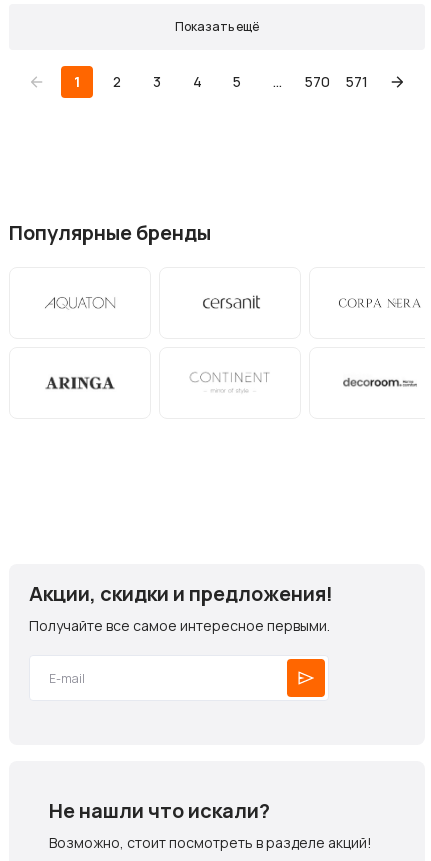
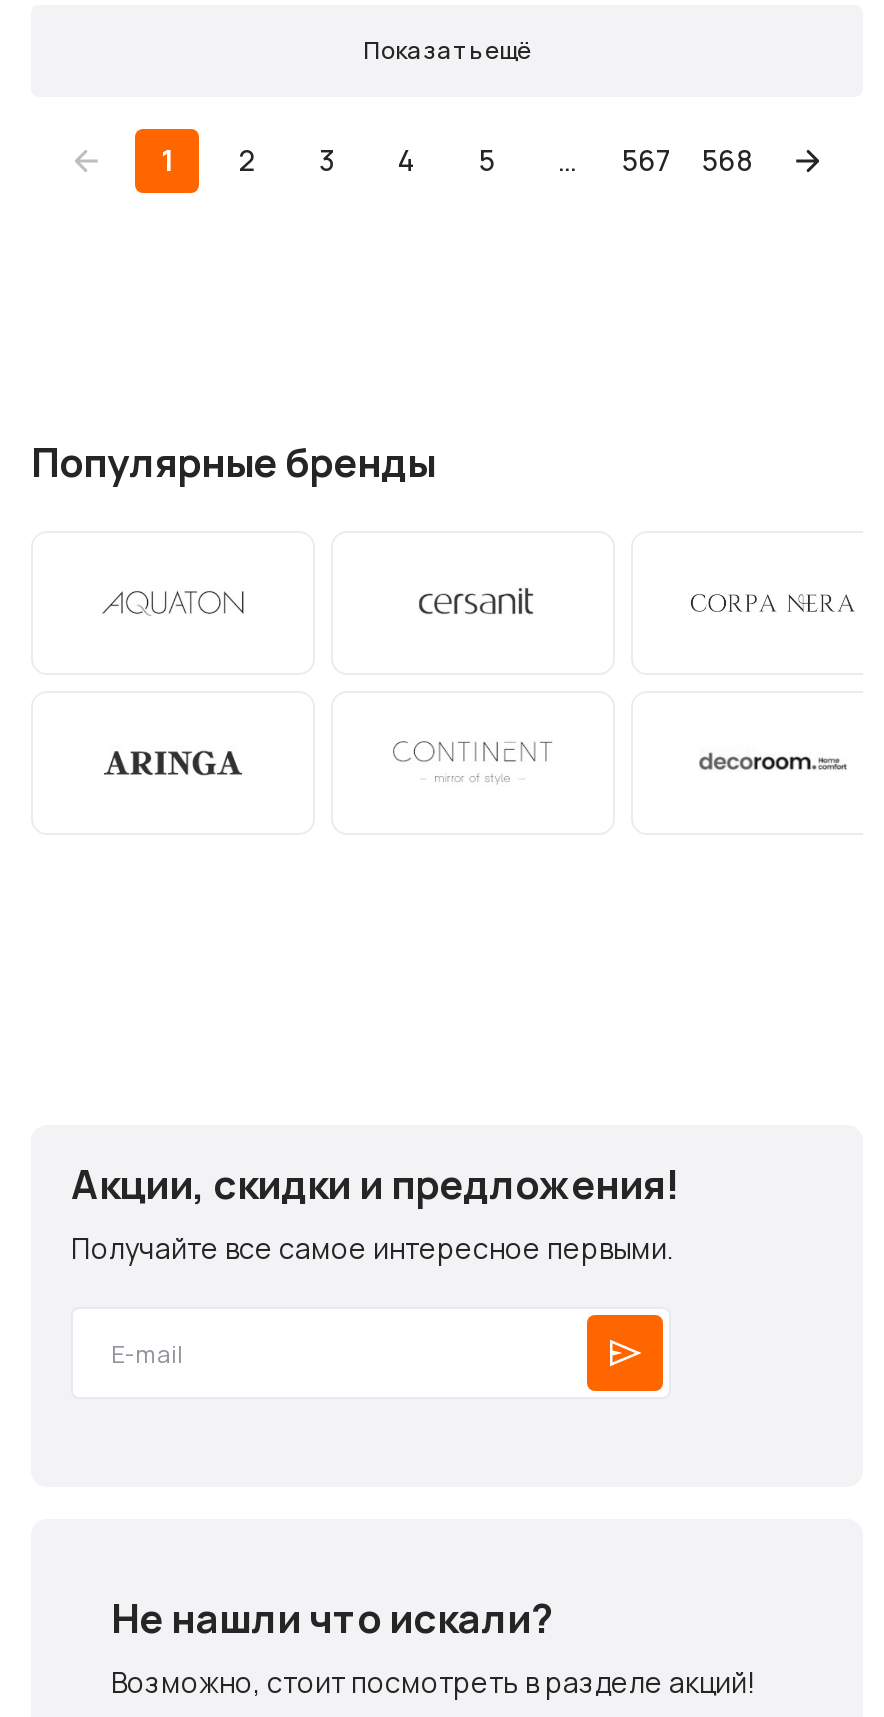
[304,72,329,91] 570 -> [622,141,672,179] 567
[346,72,368,91] 571 -> [702,141,752,179] 568

